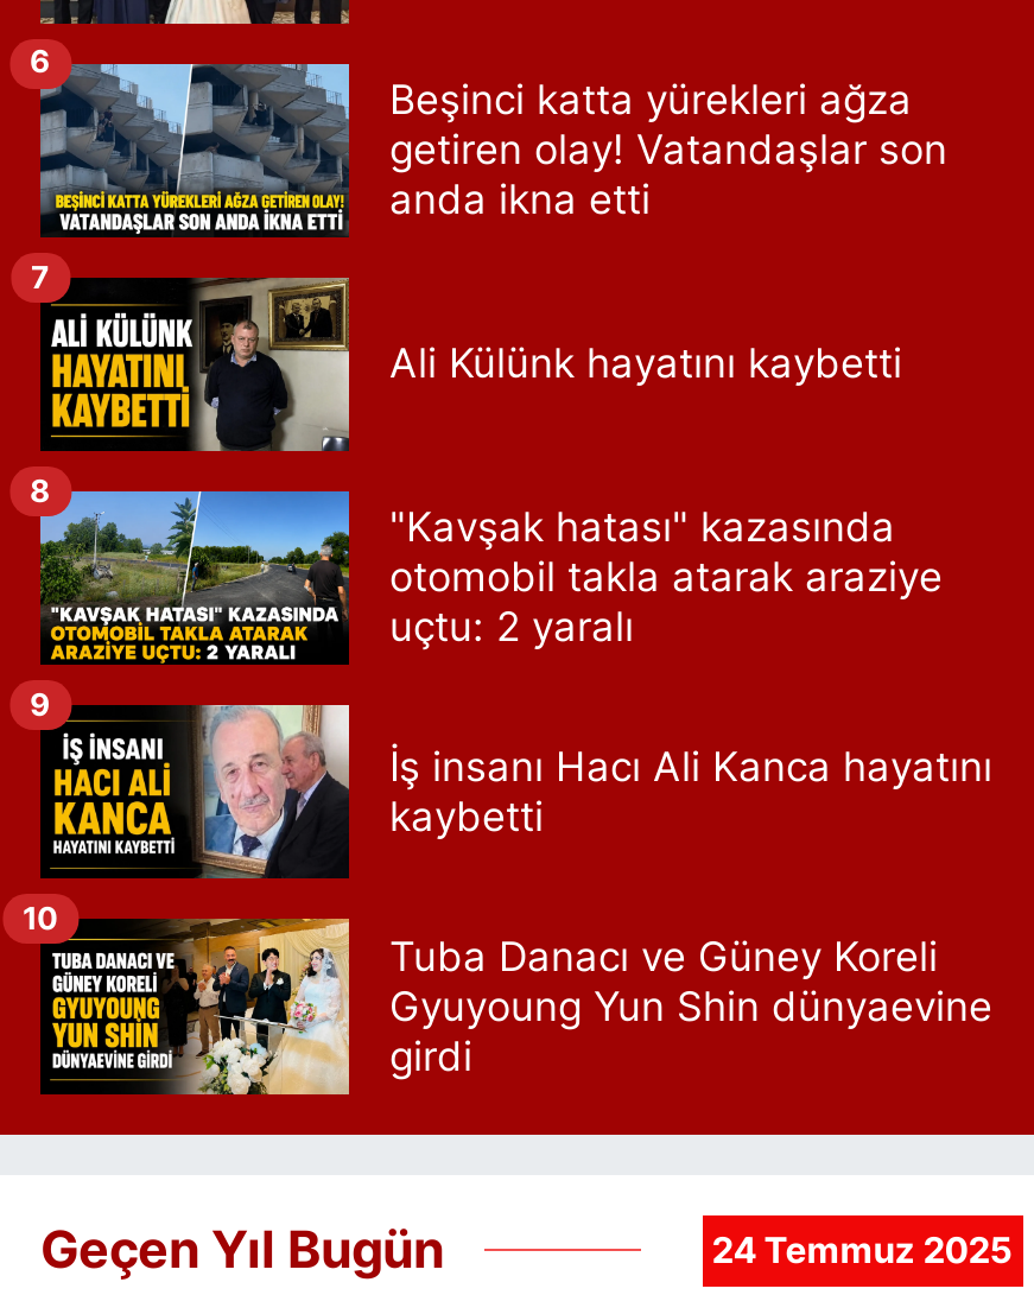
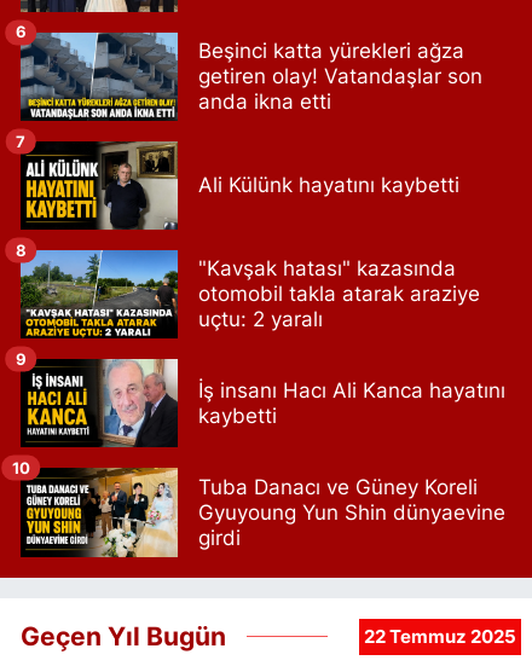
[712,1229,1013,1272] 24 Temmuz 2025 -> [364,626,516,648] 22 Temmuz 2025

